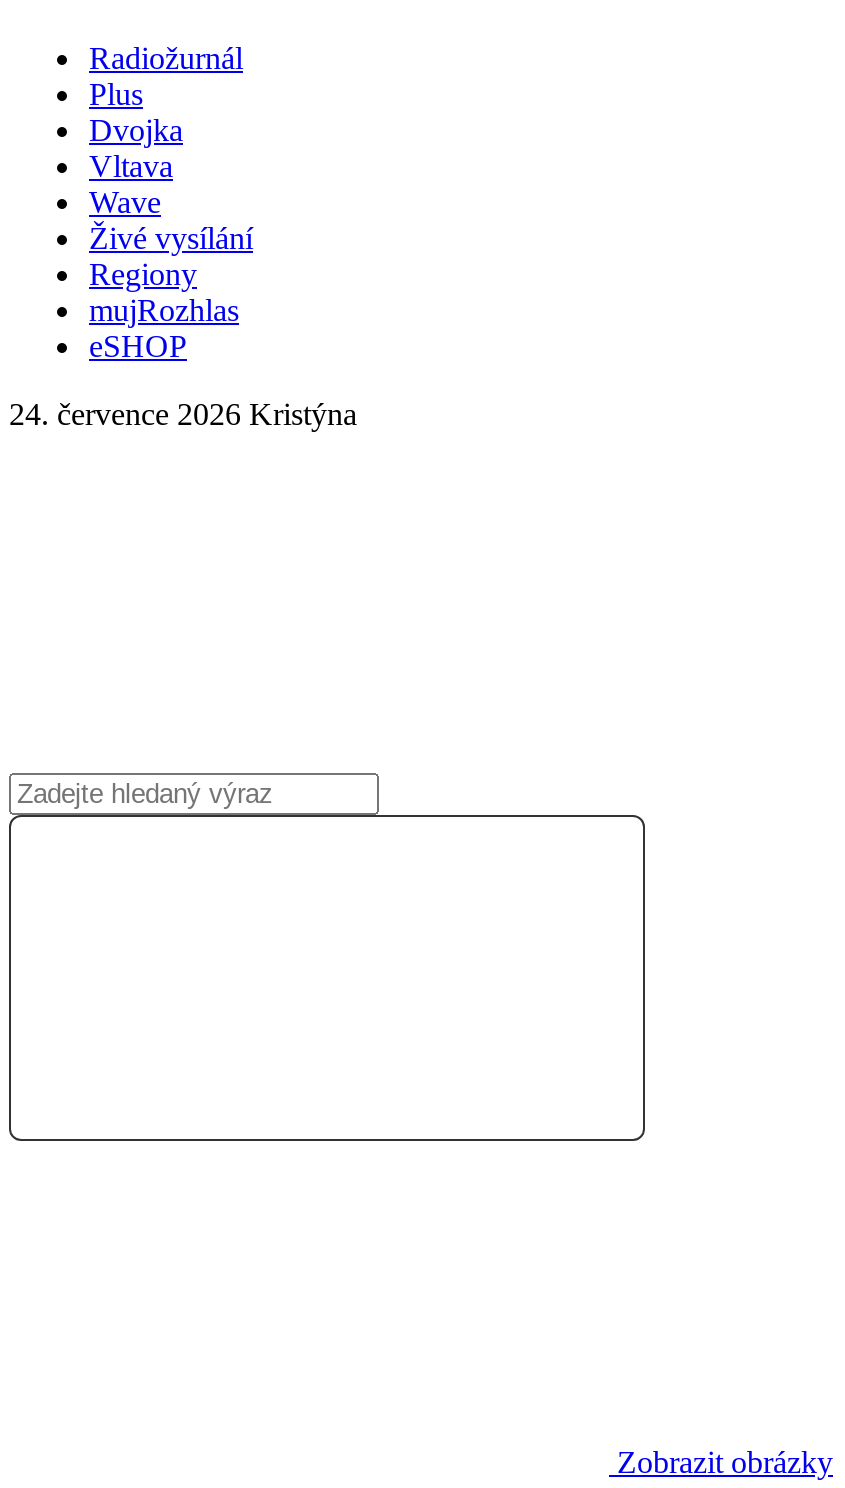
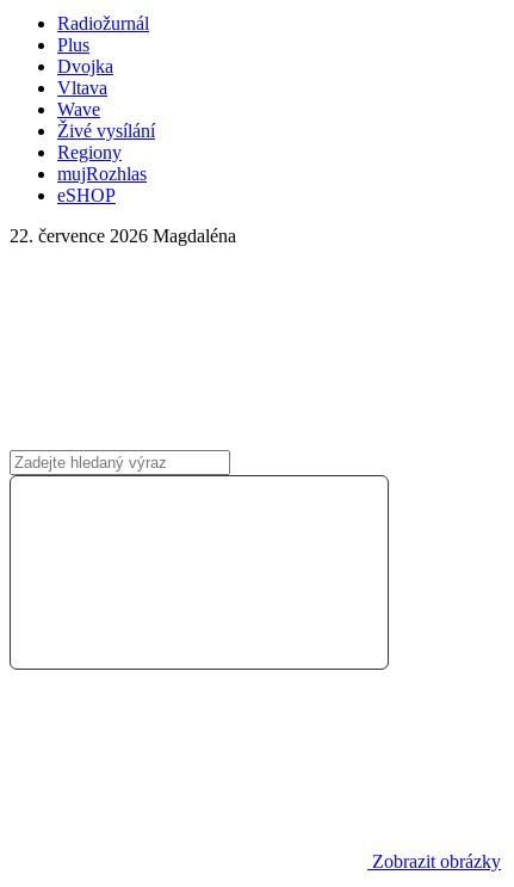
[9,397,357,431] 24. července 2026 Kristýna -> [10,226,236,246] 22. července 2026 Magdaléna

